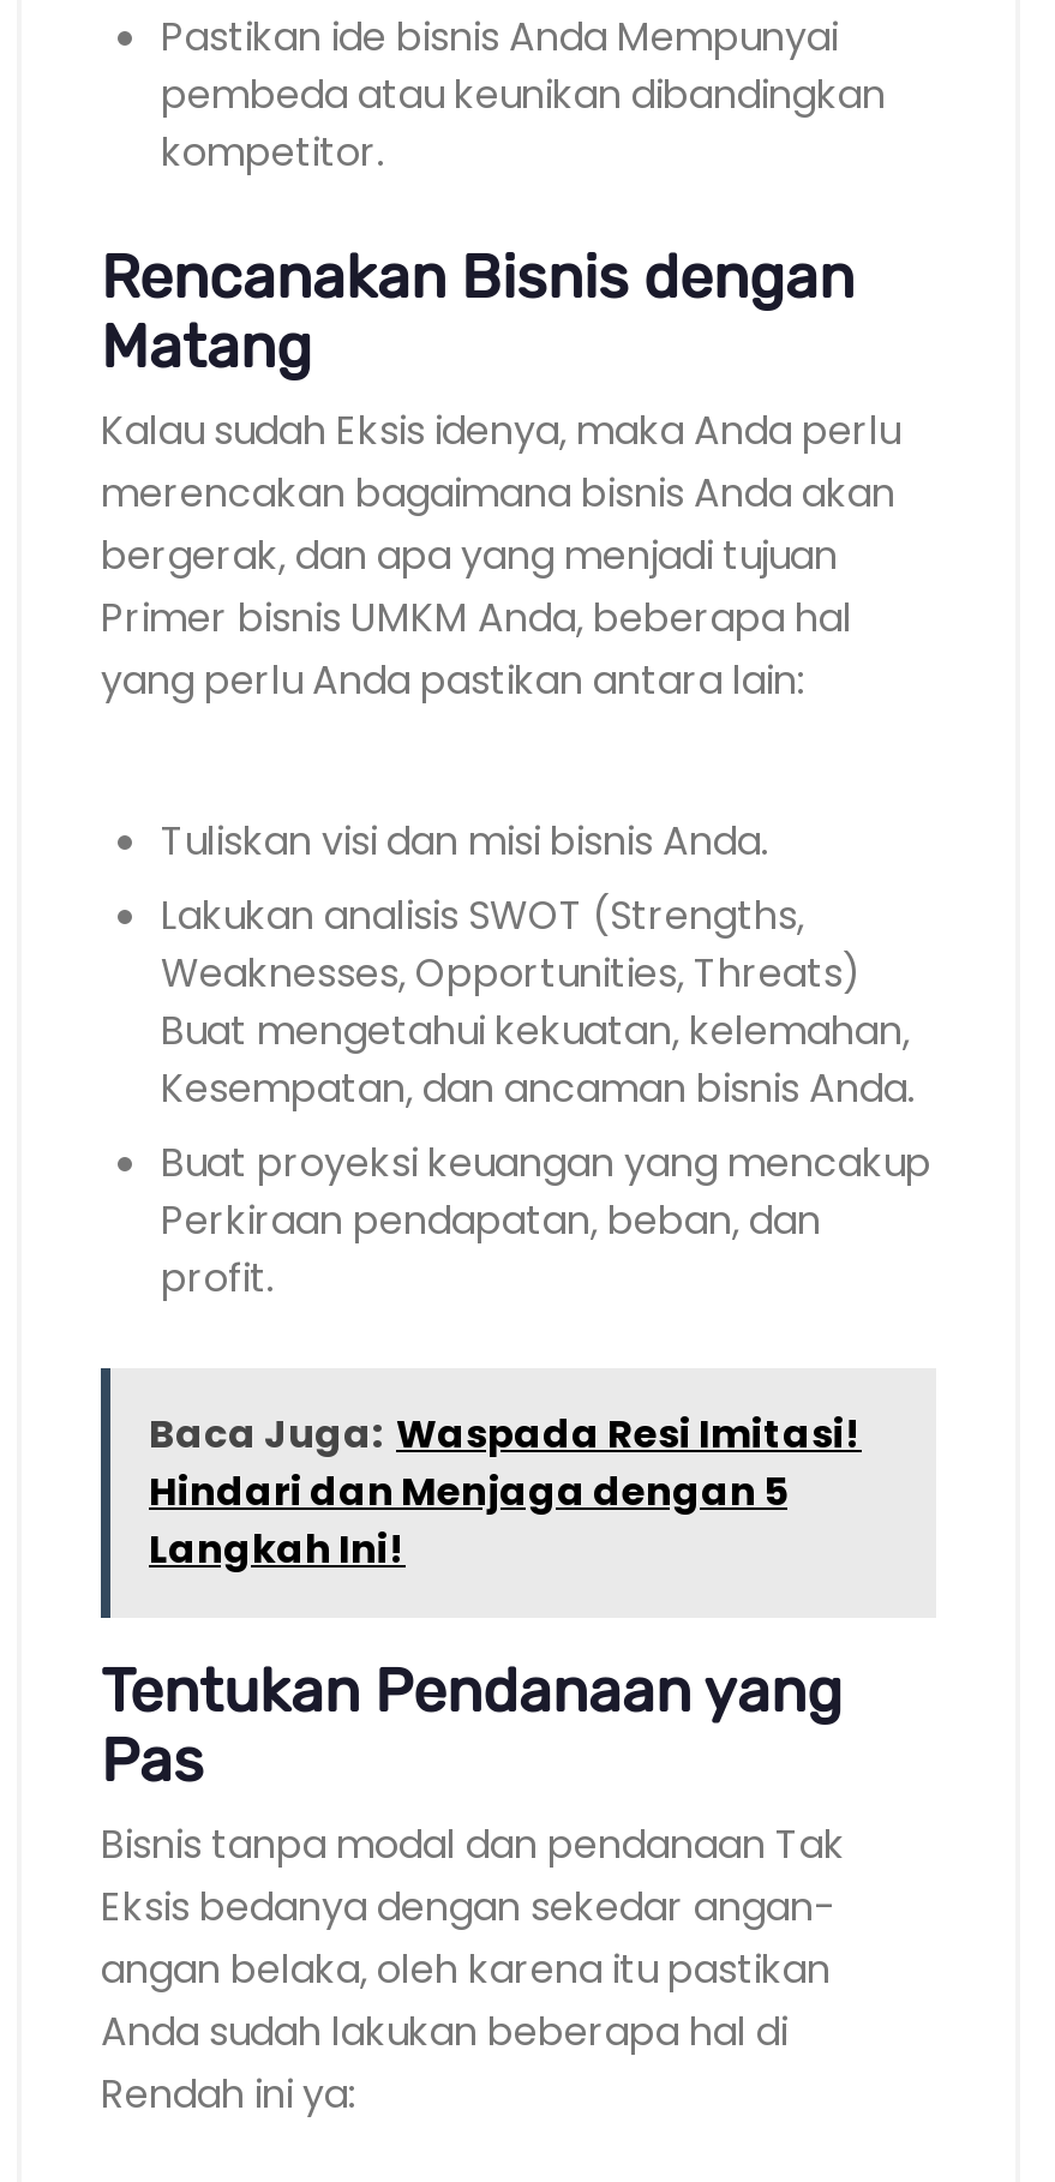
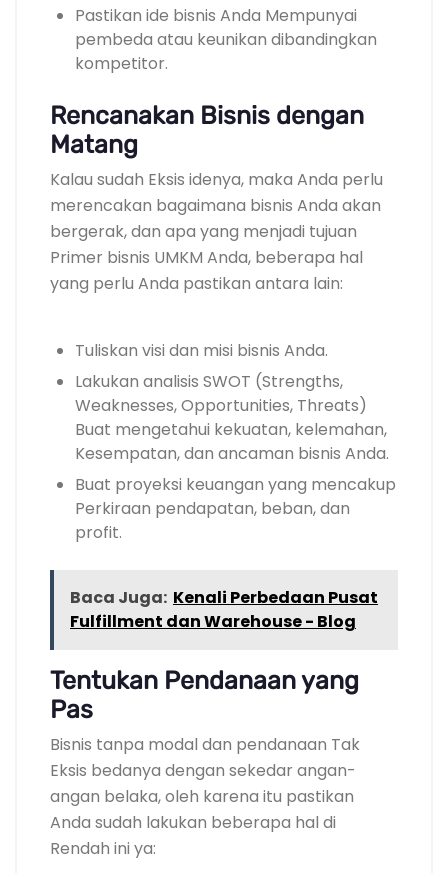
[149,1407,862,1577] Baca Juga: Waspada Resi Imitasi! | Hindari dan Menjaga dengan 5 | Langkah Ini! -> [70,586,378,633] Baca Juga: Kenali Perbedaan Pusat | Fulfillment dan Warehouse - Blog

